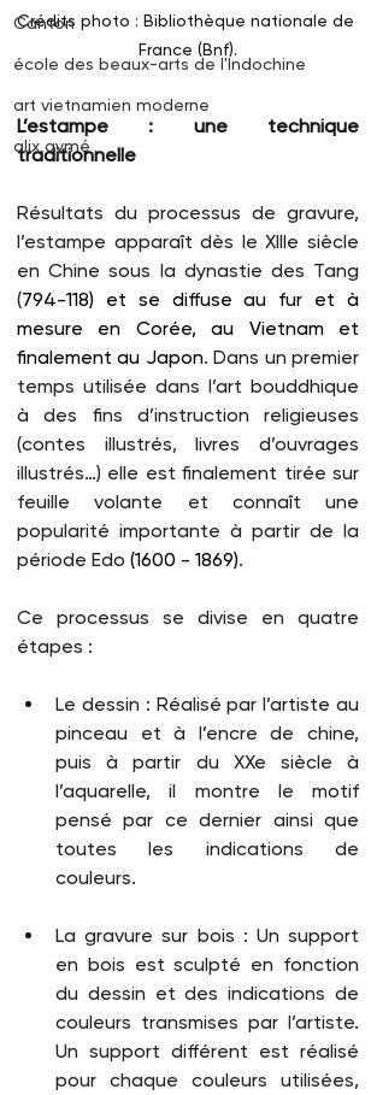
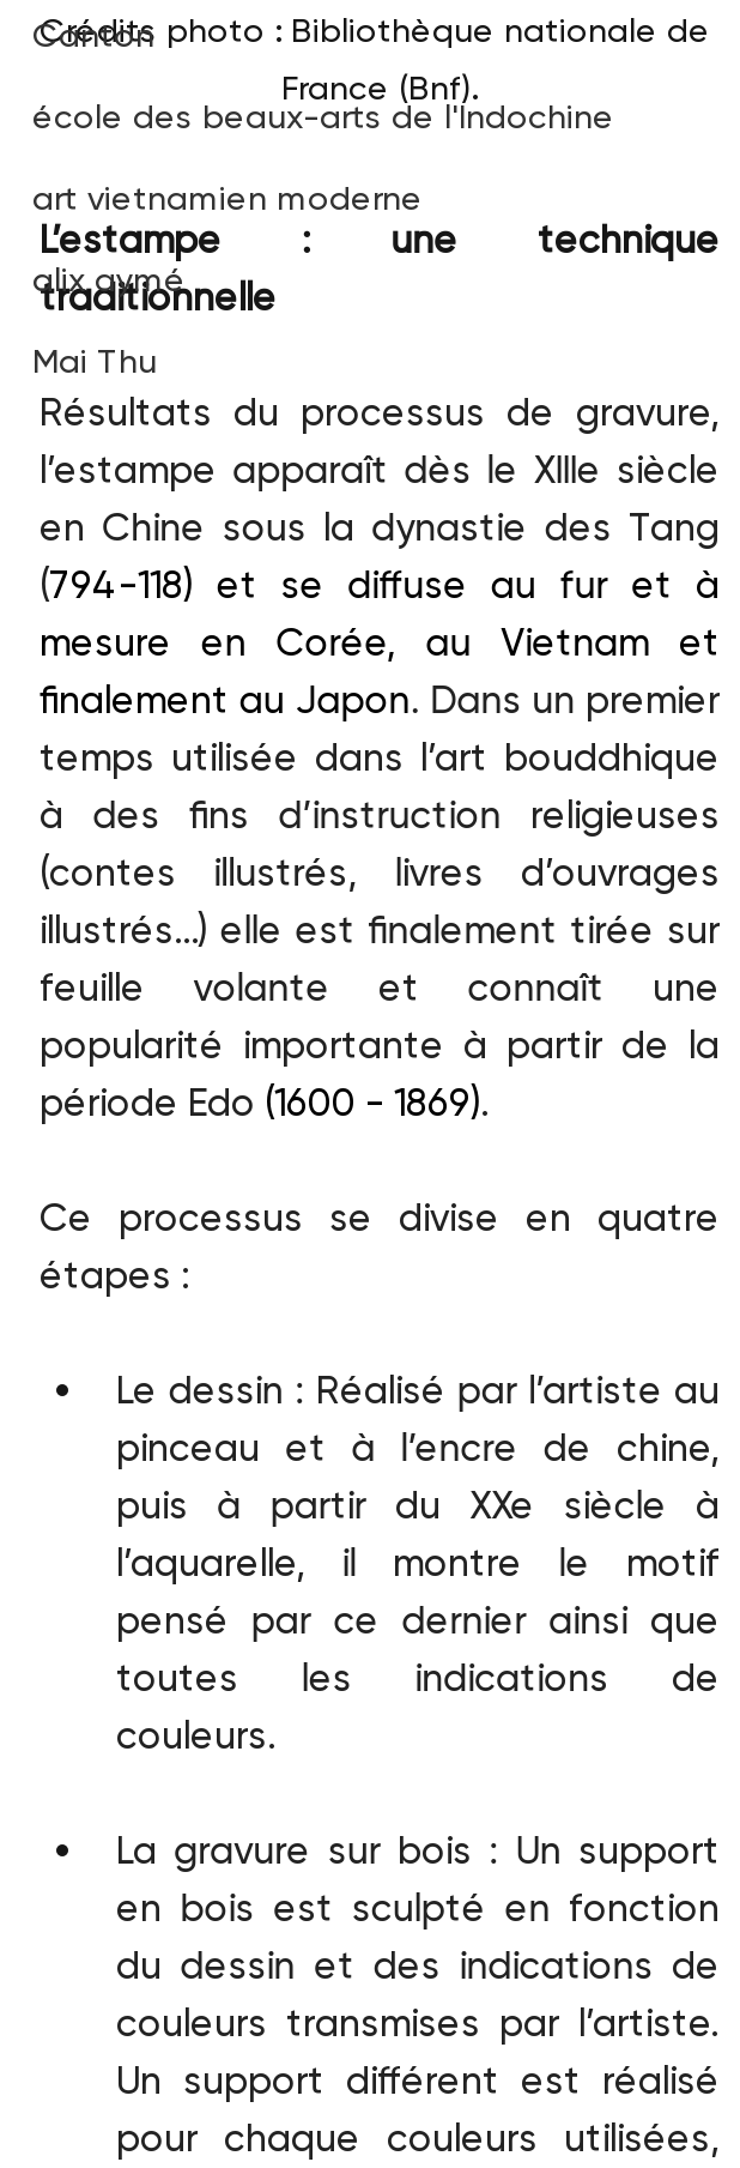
none -> [32,342,157,380] Mai Thu

